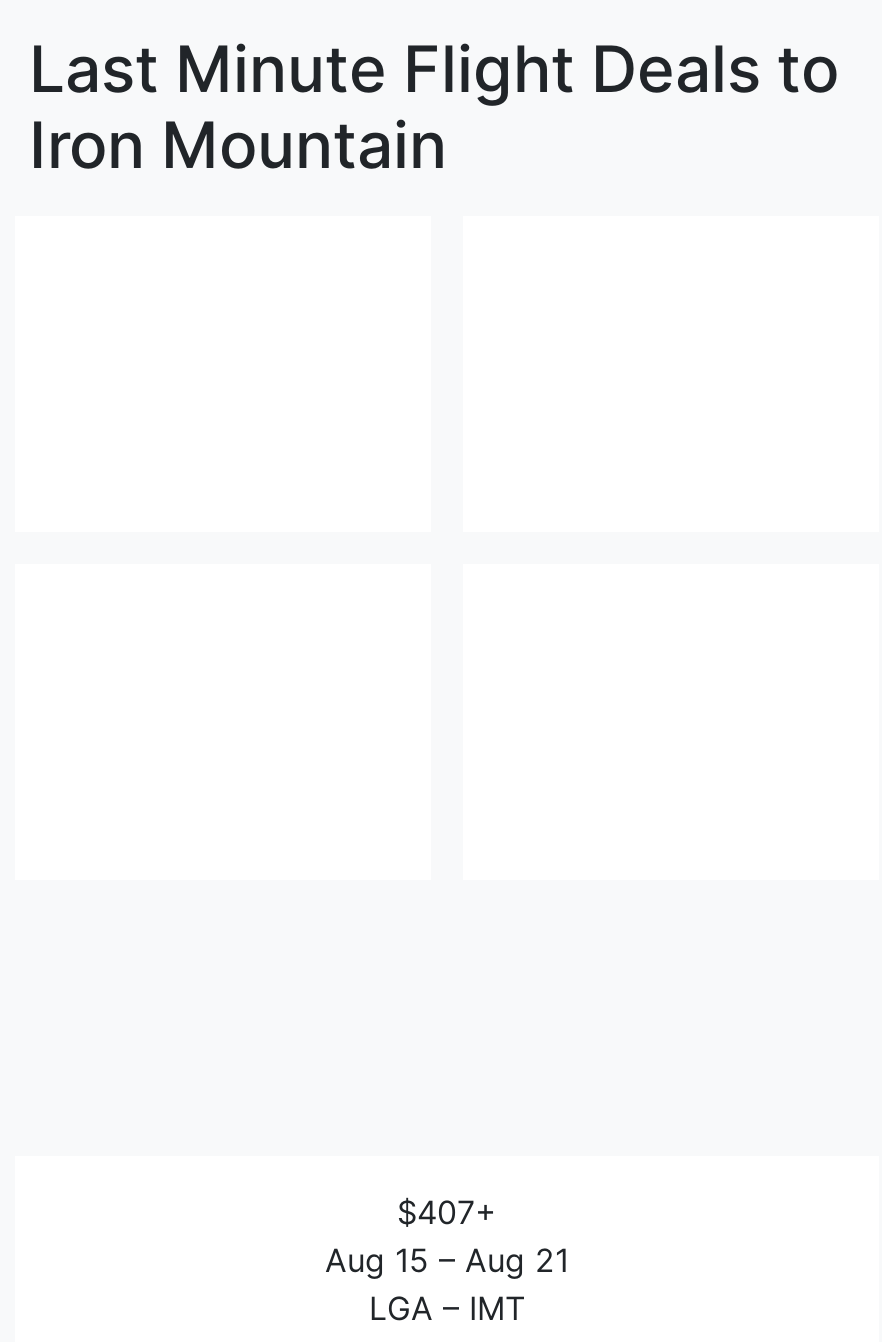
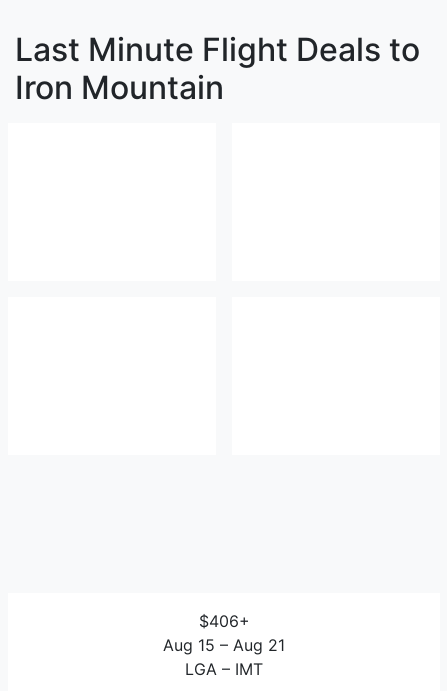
[397,1192,497,1232] $407+ -> [198,611,249,631] $406+

